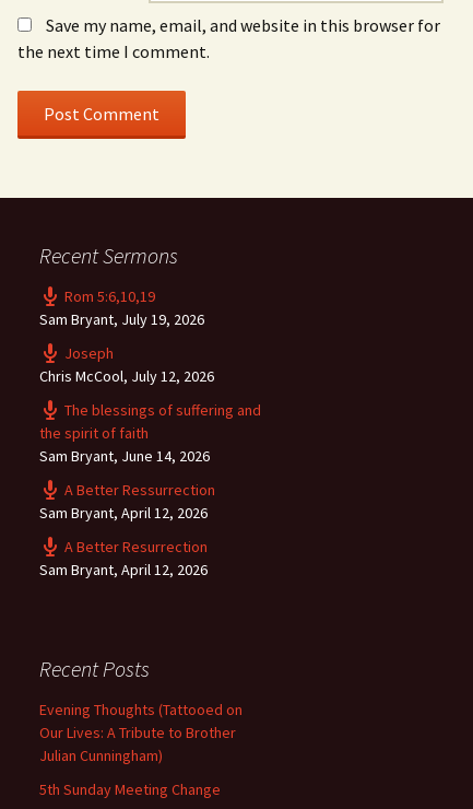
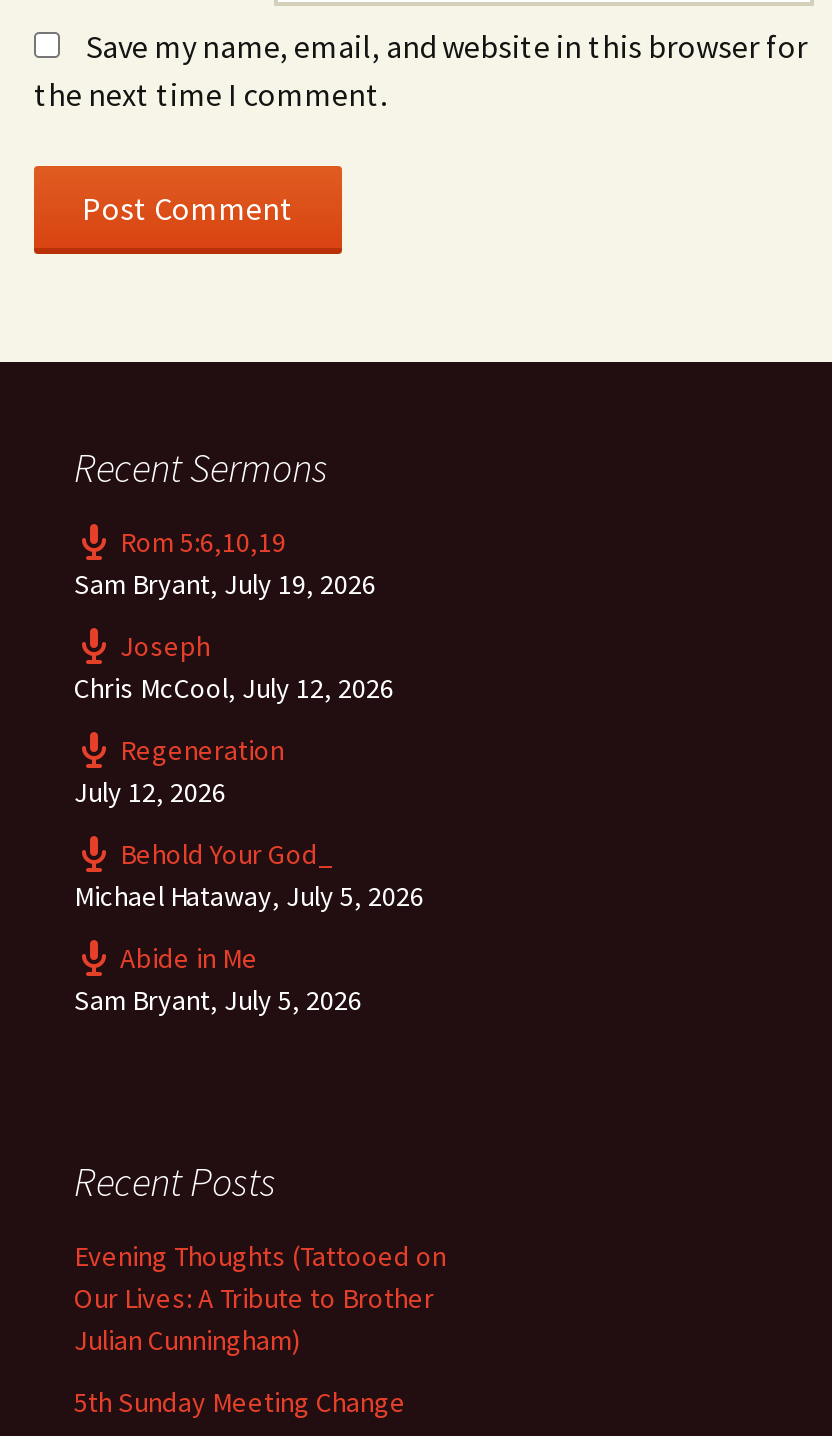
[39,400,261,466] The blessings of suffering and | the spirit of faith | Sam Bryant, June 14, 2026 -> [74,732,284,810] Regeneration | July 12, 2026
[39,480,215,523] A Better Ressurrection | Sam Bryant, April 12, 2026 -> [74,836,424,914] Behold Your God_ | Michael Hataway, July 5, 2026
[39,537,208,579] A Better Resurrection | Sam Bryant, April 12, 2026 -> [74,940,362,1018] Abide in Me | Sam Bryant, July 5, 2026

